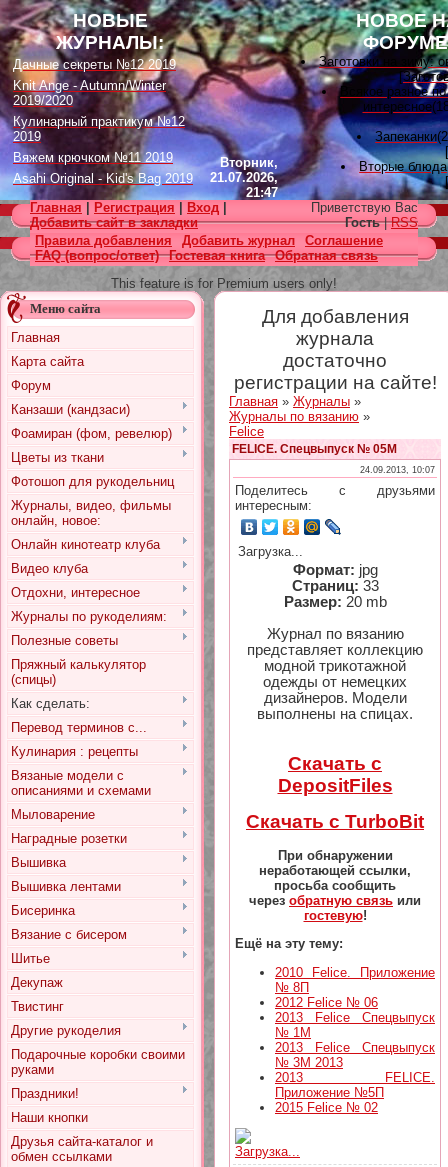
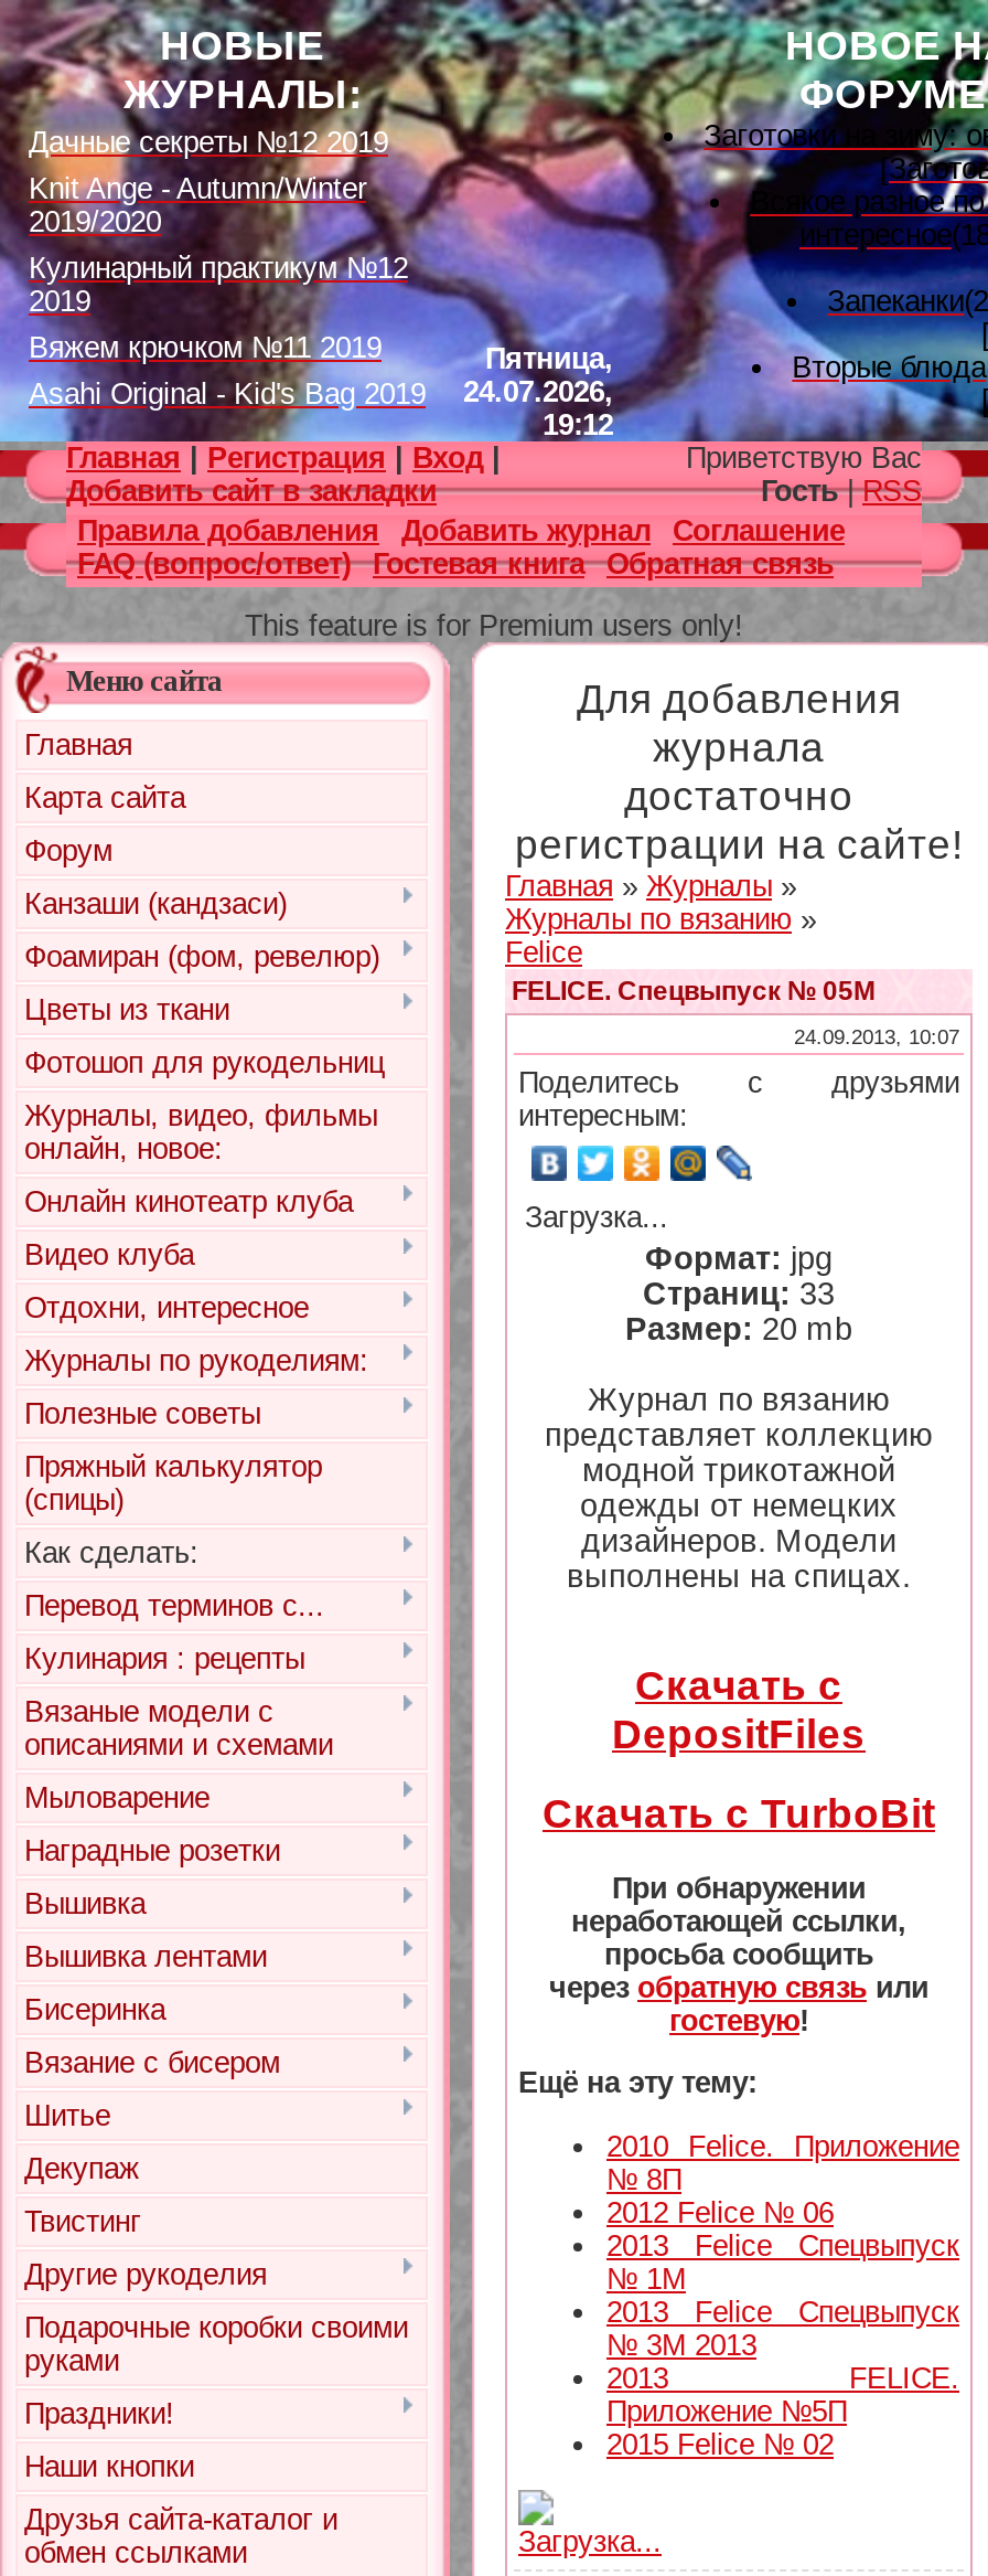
[210,155,278,200] Вторник, | 21.07.2026, | 21:47 -> [463,342,613,441] Пятница, | 24.07.2026, | 19:12

